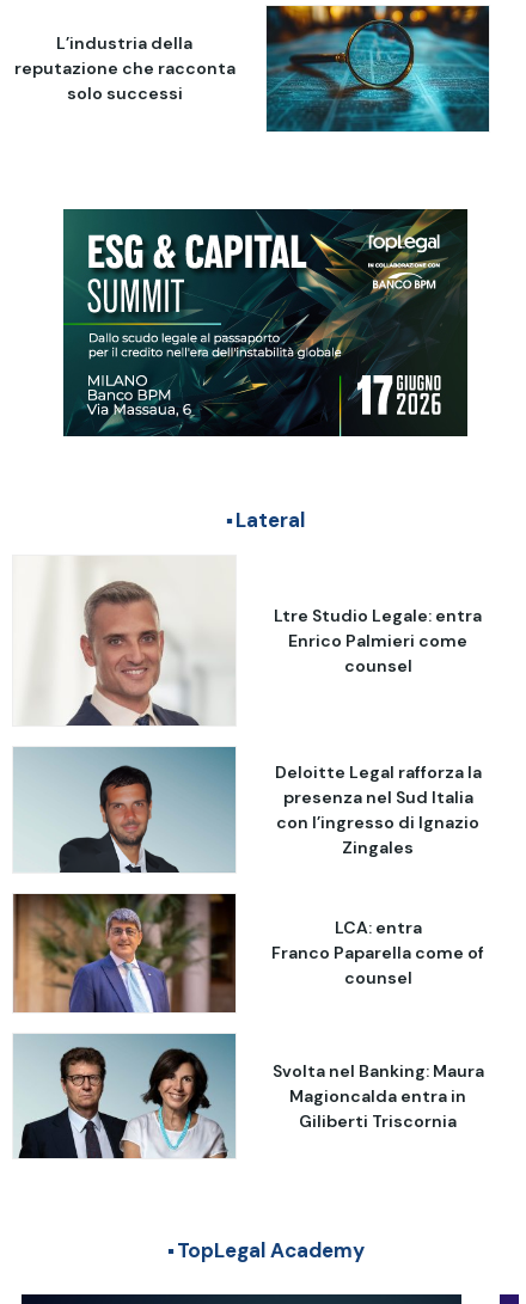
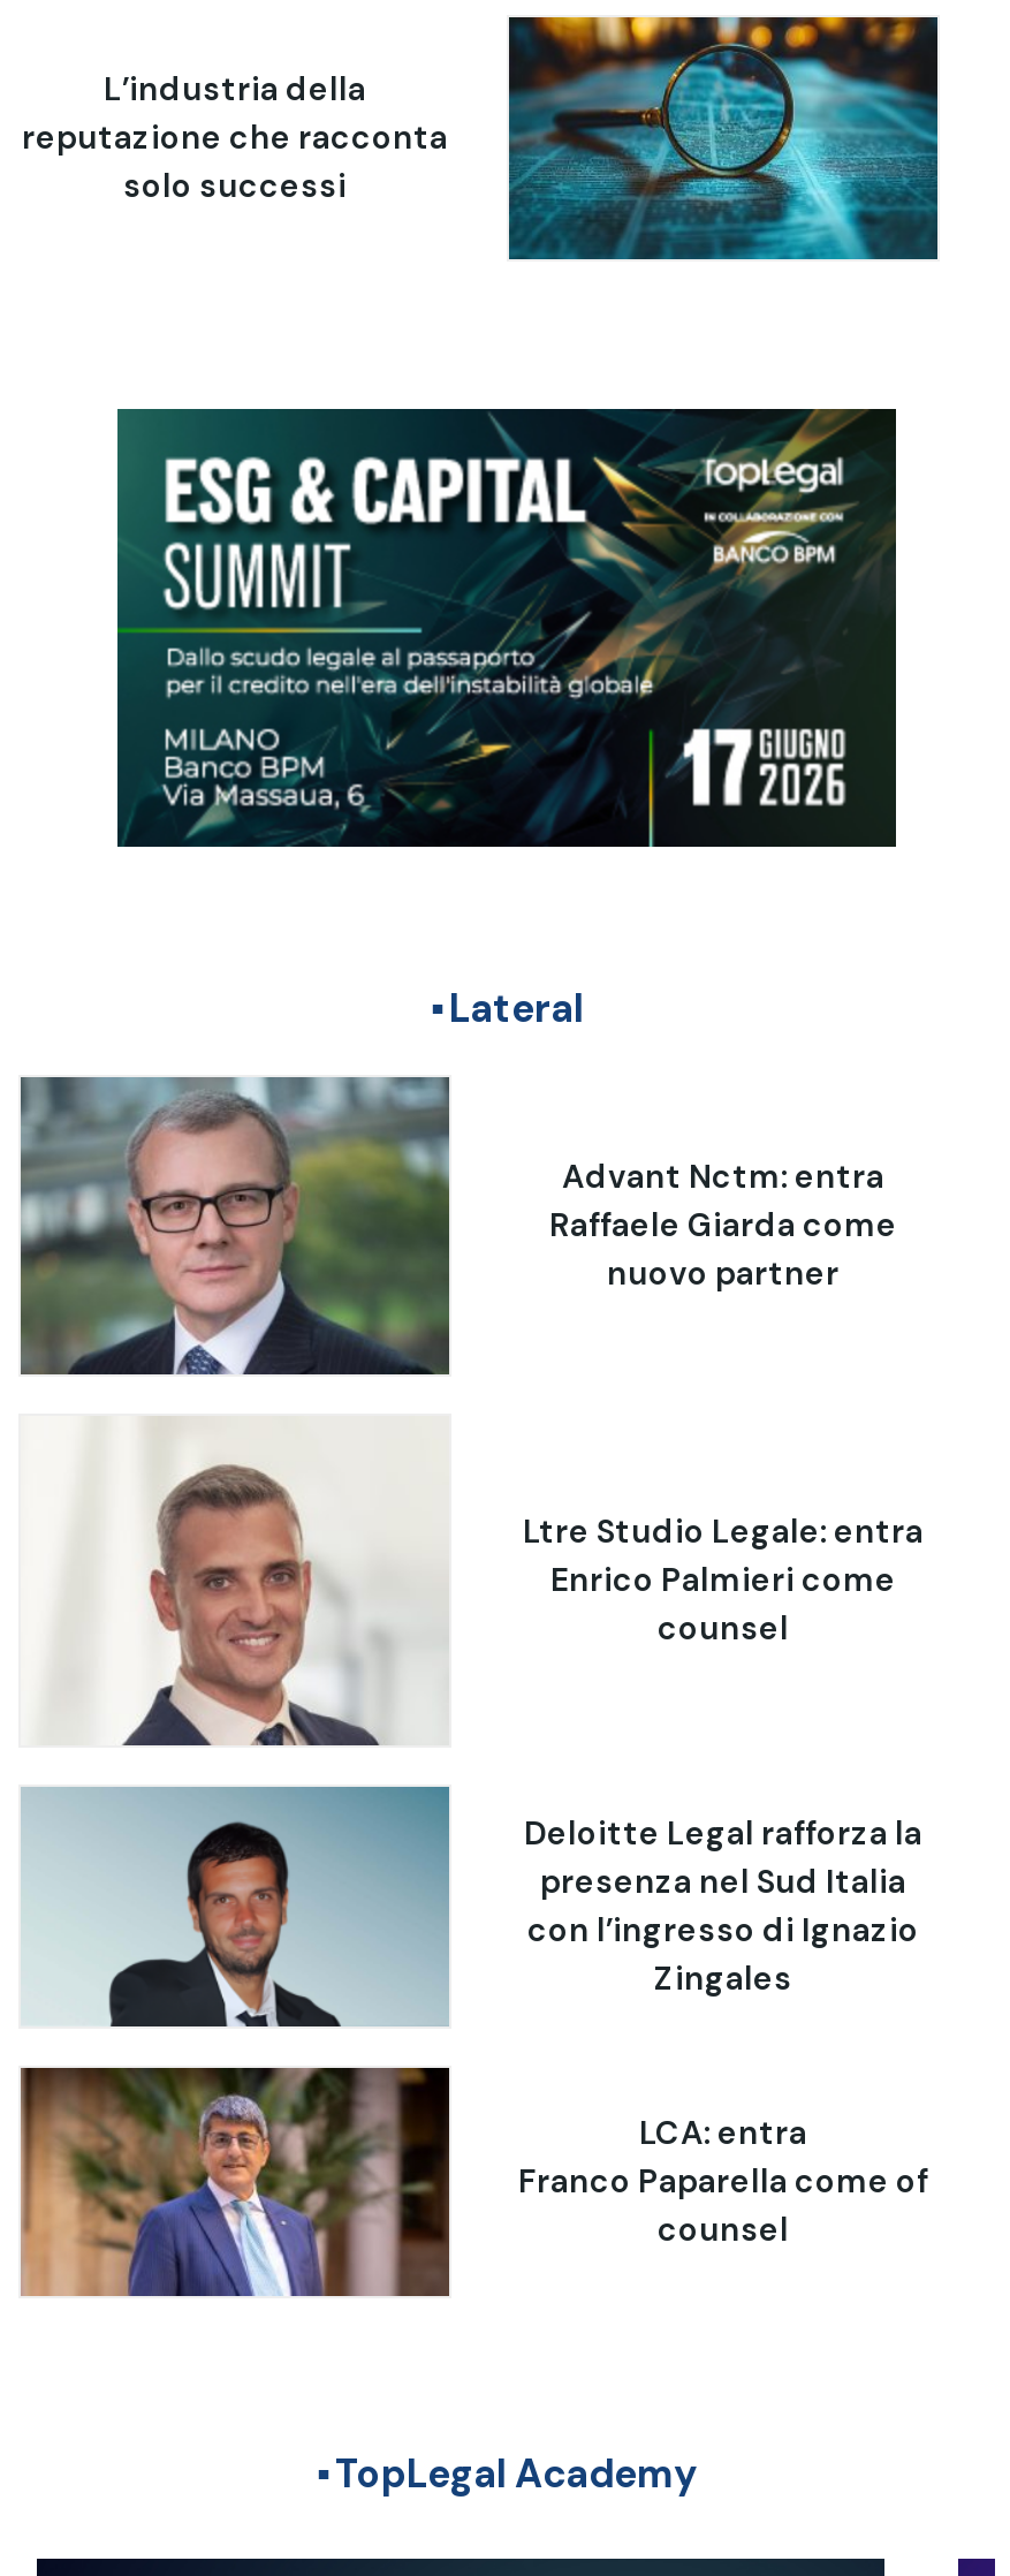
none -> [18,1075,451,1379] [image]
none -> [549,1155,897,1293] Advant Nctm: entra | Raffaele Giarda come | nuovo partner
moved [54,604,484,988] -> [99,1509,928,2250]: [image] | Ltre Studio Legale: entra | Enrico Palmieri come | ... | Franco Paparella come of | counsel
[13,1033,484,1161] [image] | Svolta nel Banking: Maura | Magioncalda entra in | Giliberti Triscornia -> none

